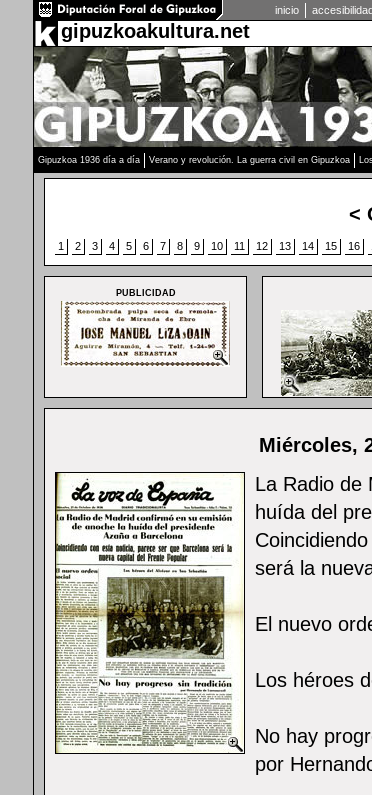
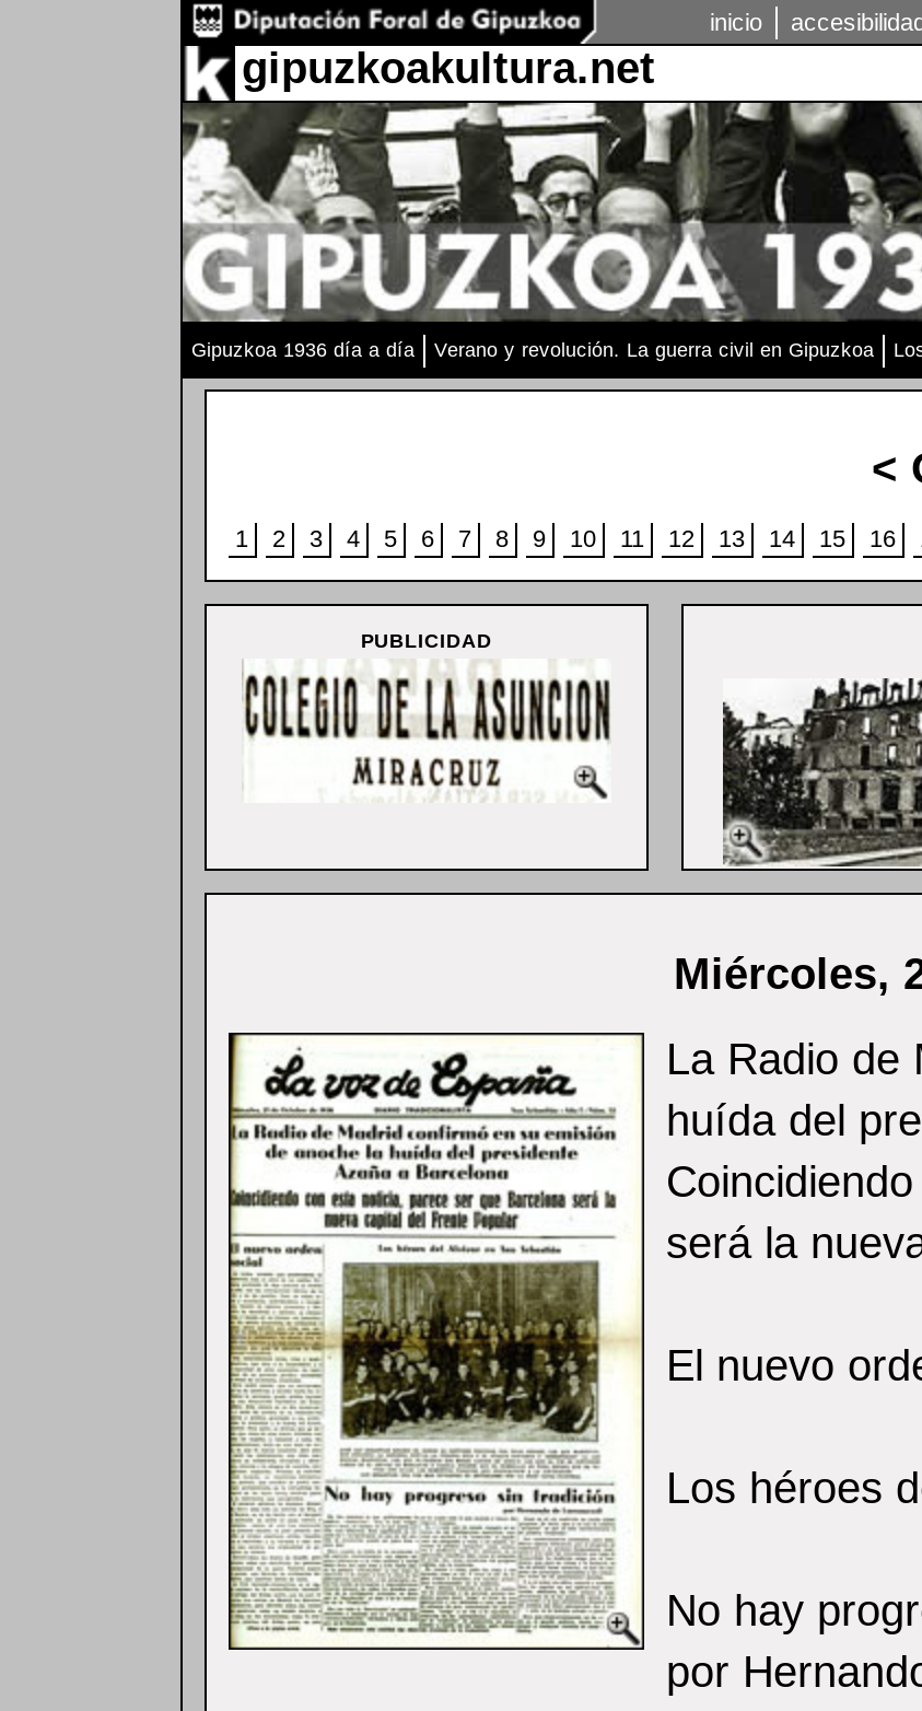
[61,301,231,367] [image] -> [244,661,611,801] [image]
[281,311,369,397] [image] -> [721,676,915,866] [image]

